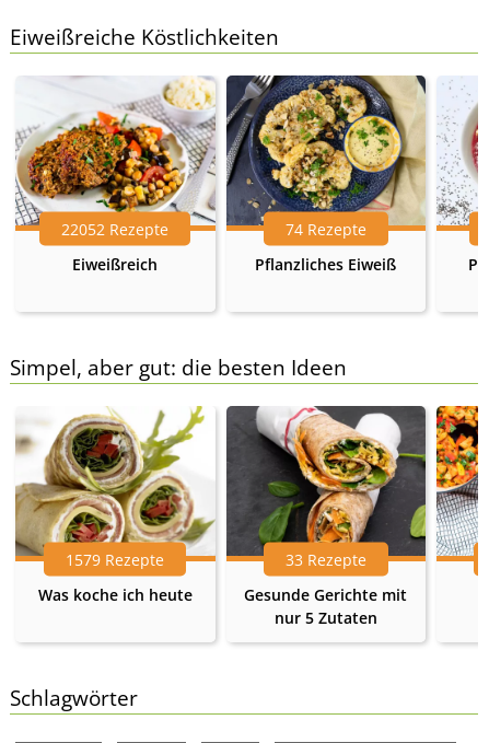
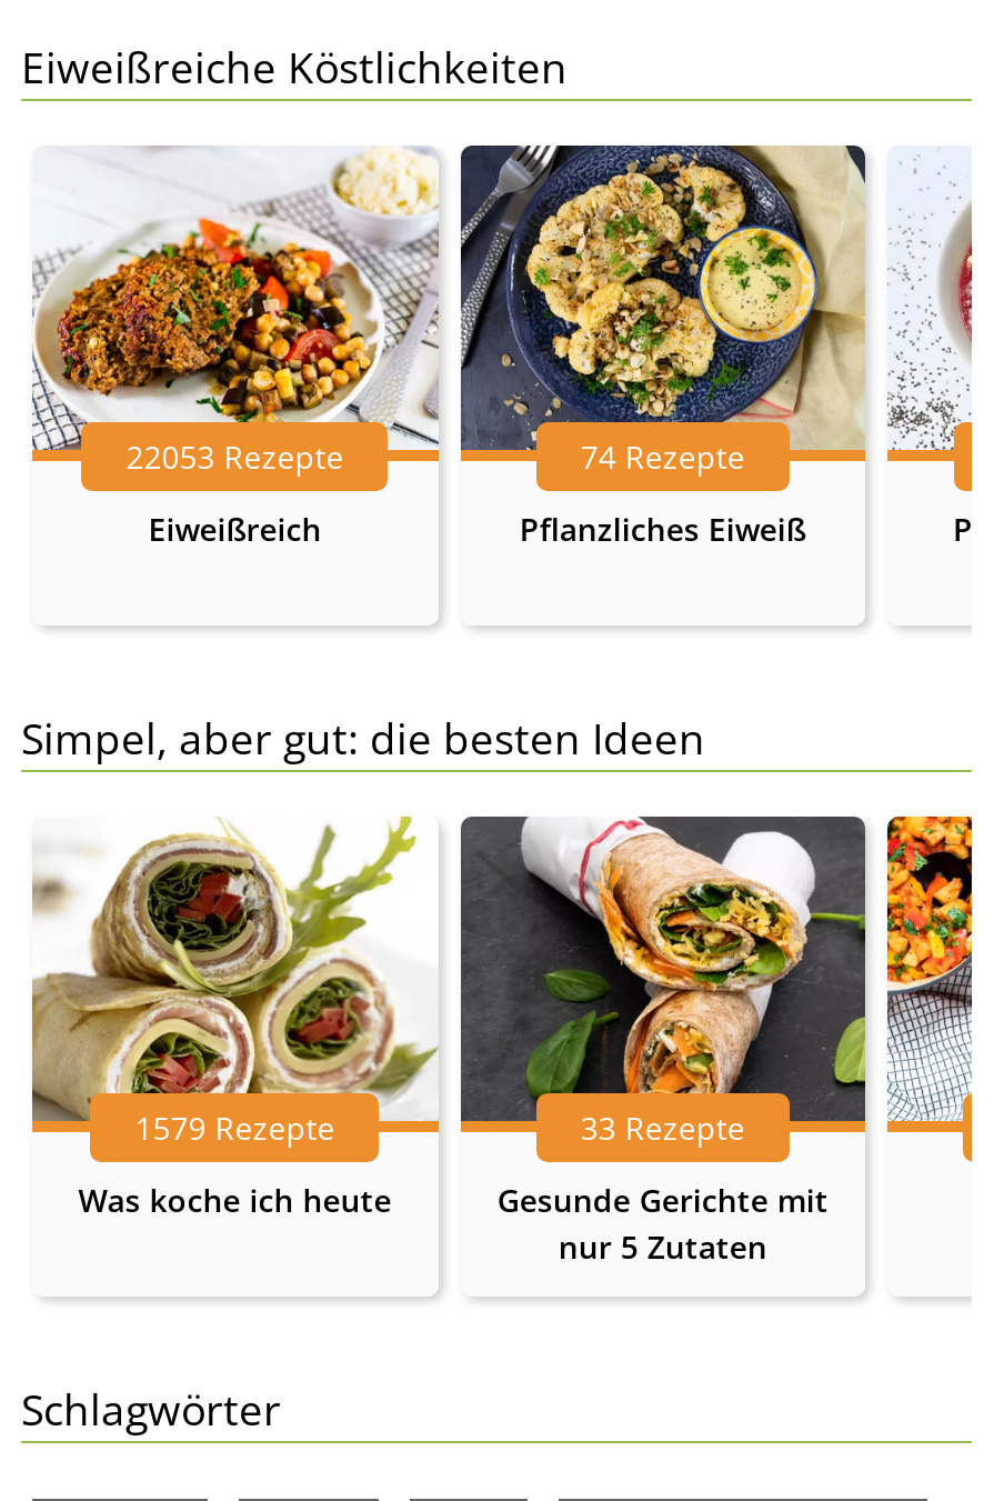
[62,218,169,239] 22052 Rezepte -> [126,434,344,477] 22053 Rezepte

